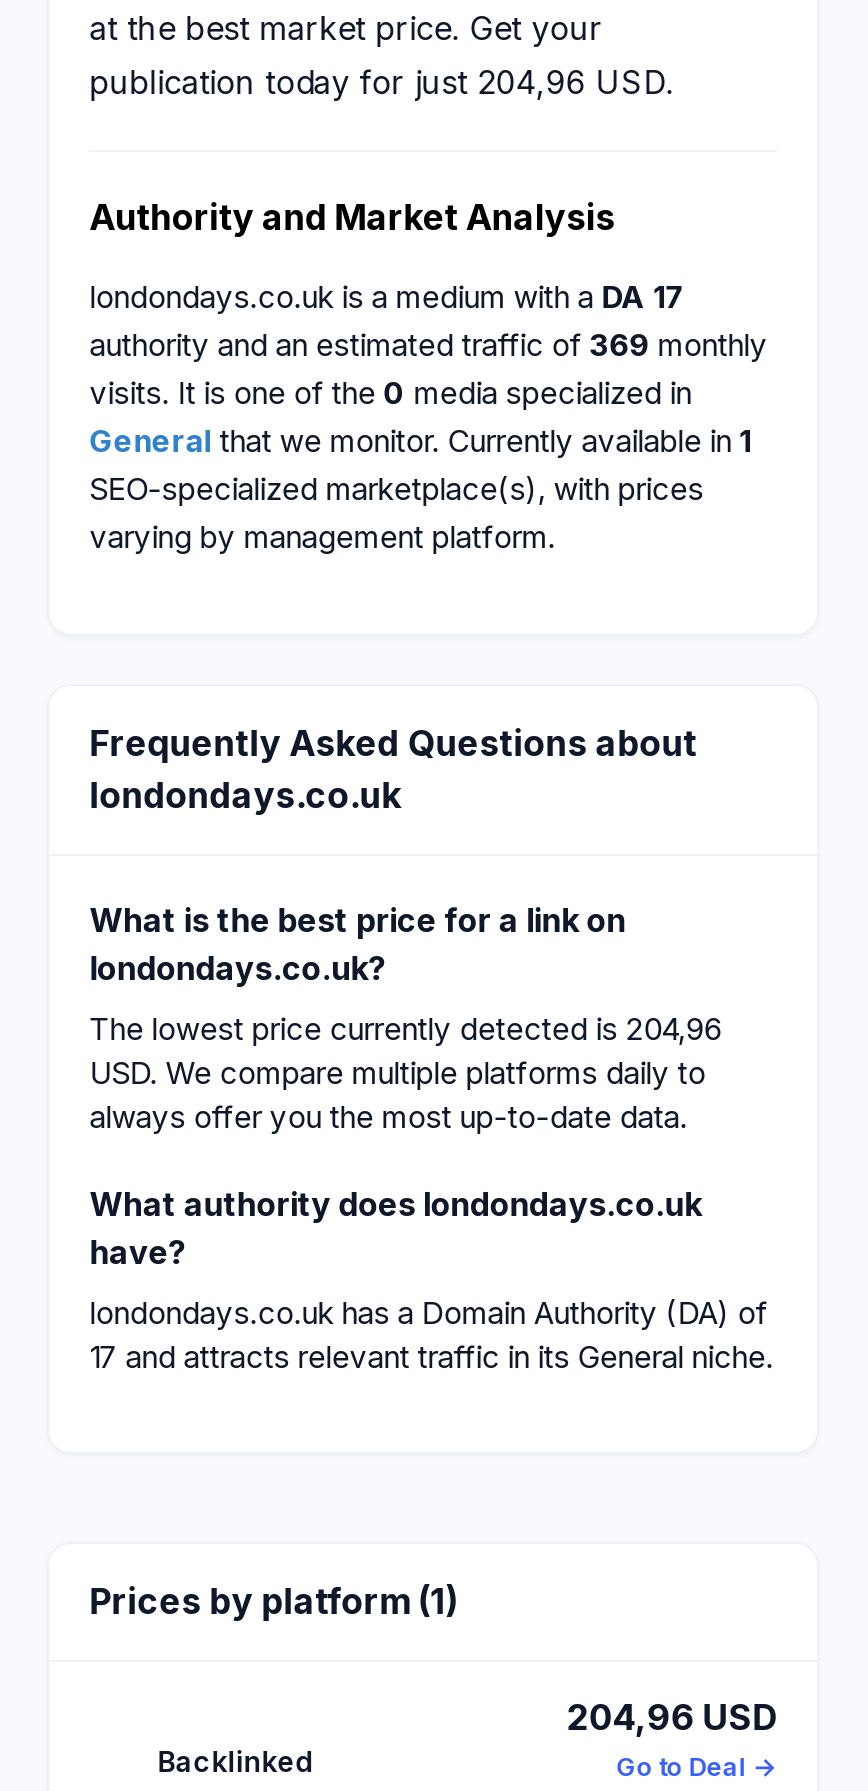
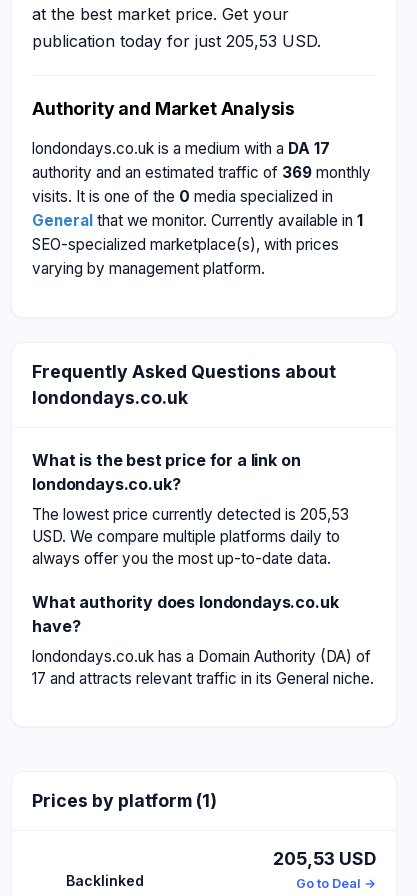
[89,62,673,102] publication today for just 204,96 USD. -> [32,31,321,51] publication today for just 205,53 USD.
[89,1010,721,1048] The lowest price currently detected is 204,96 -> [32,505,349,524] The lowest price currently detected is 205,53
[567,1696,777,1738] 204,96 USD -> [273,848,376,869] 205,53 USD

